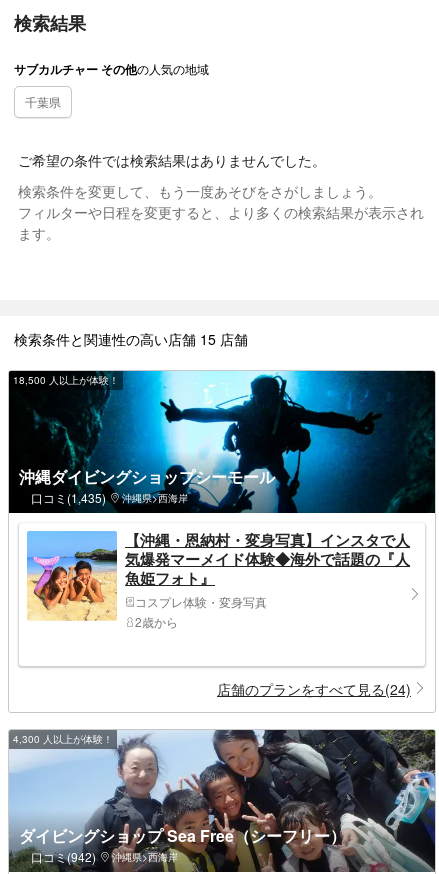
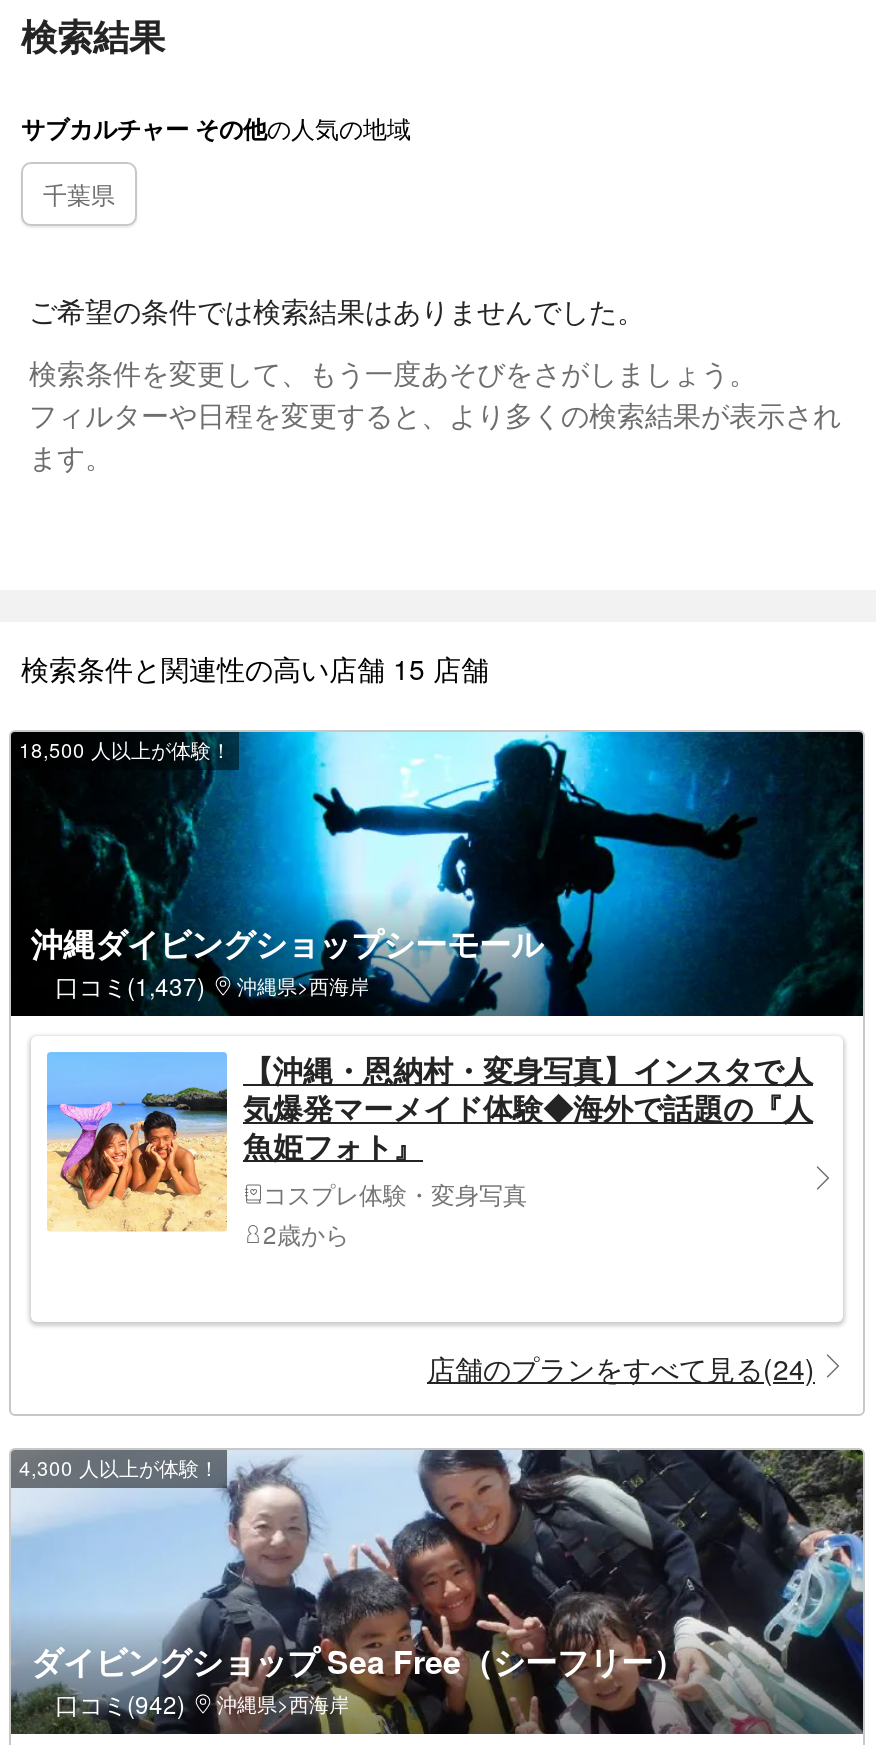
[31,489,188,506] 口コミ(1,435) 沖縄県>西海岸 -> [55,967,369,1001] 口コミ(1,437) 沖縄県>西海岸

